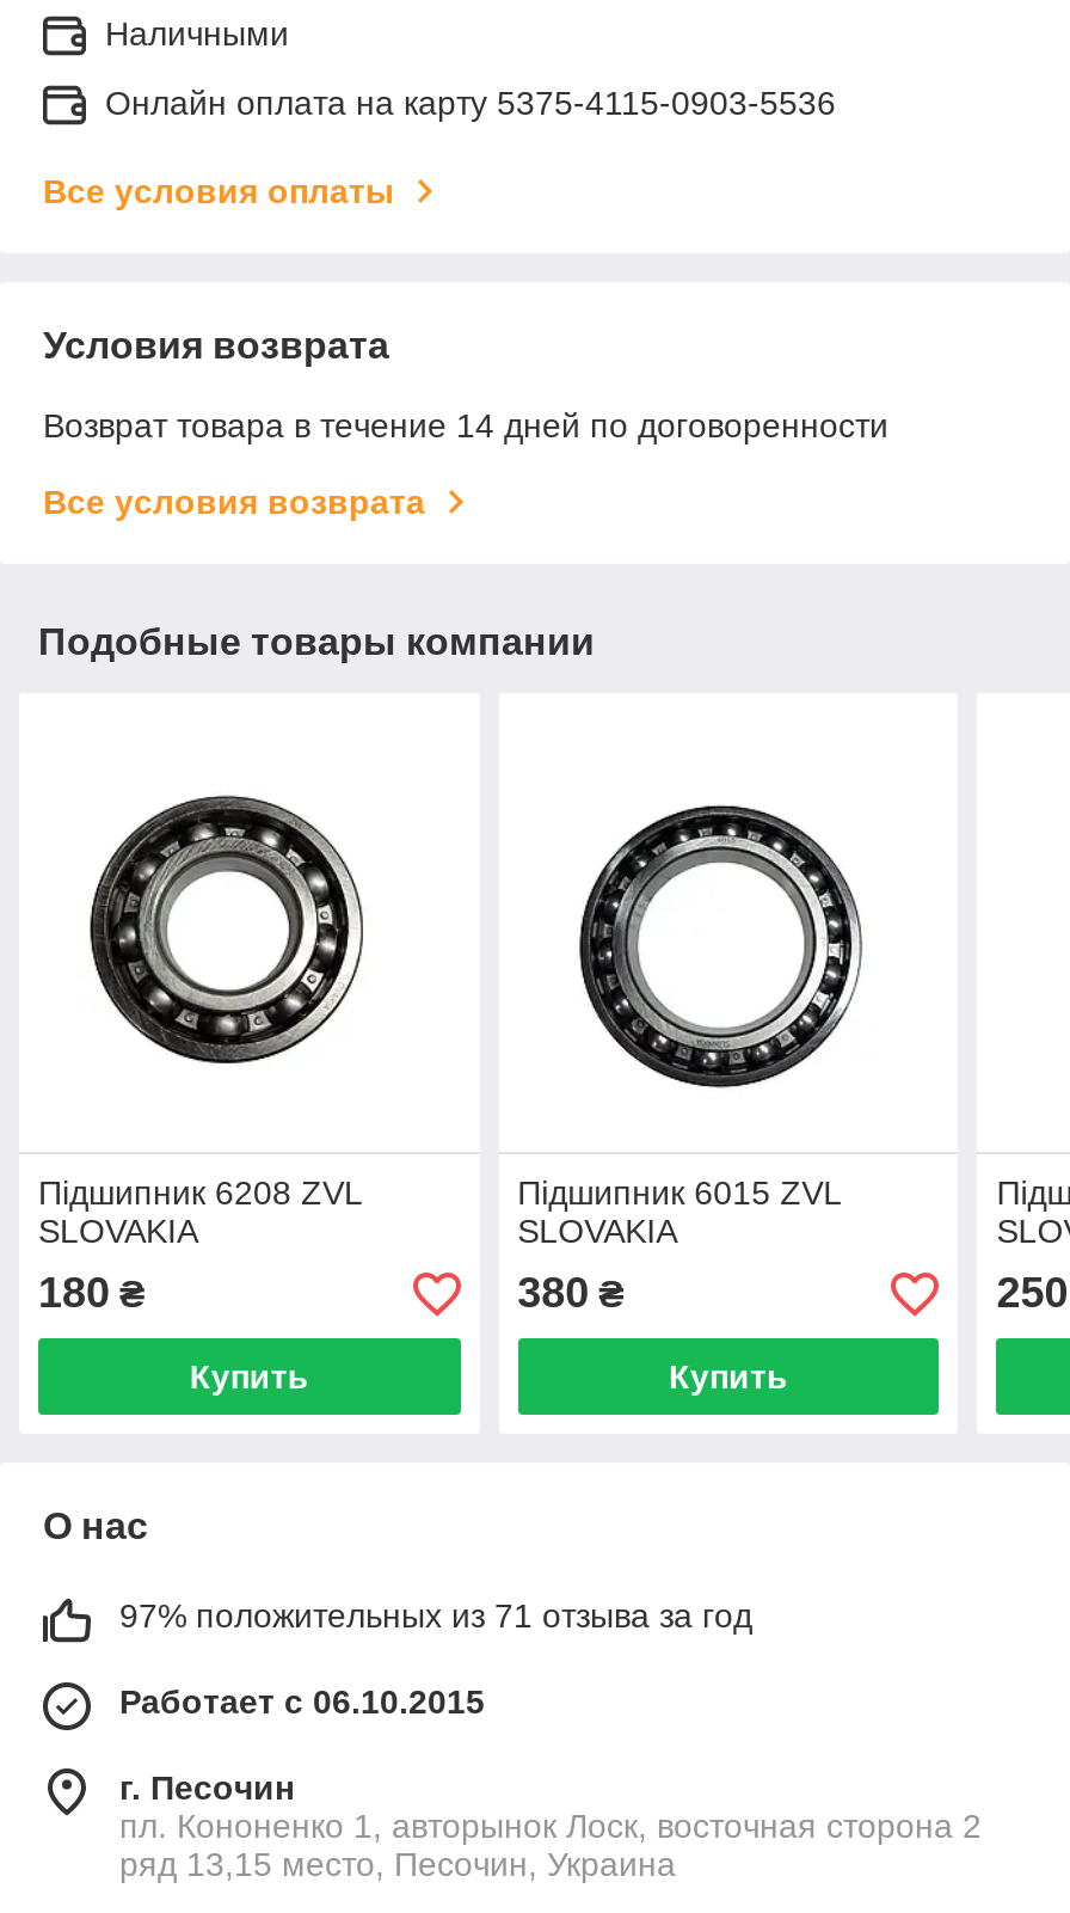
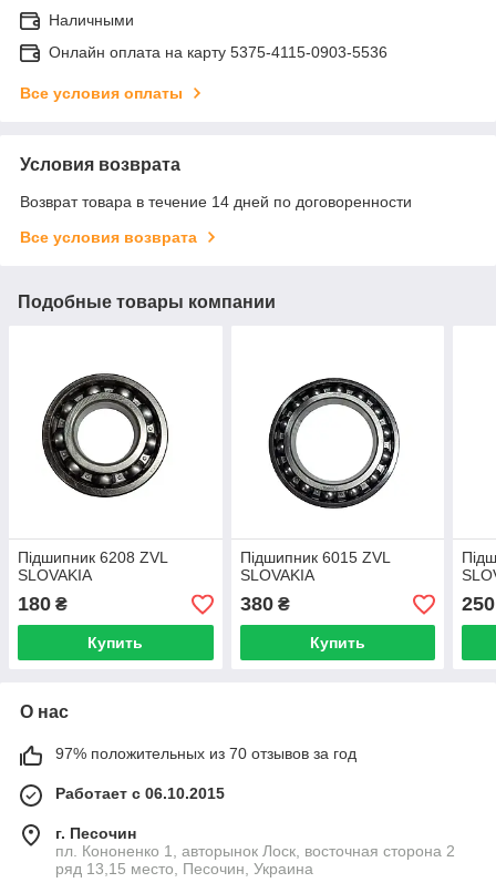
[119,1597,752,1636] 97% положительных из 71 отзыва за год -> [55,745,356,763] 97% положительных из 70 отзывов за год

